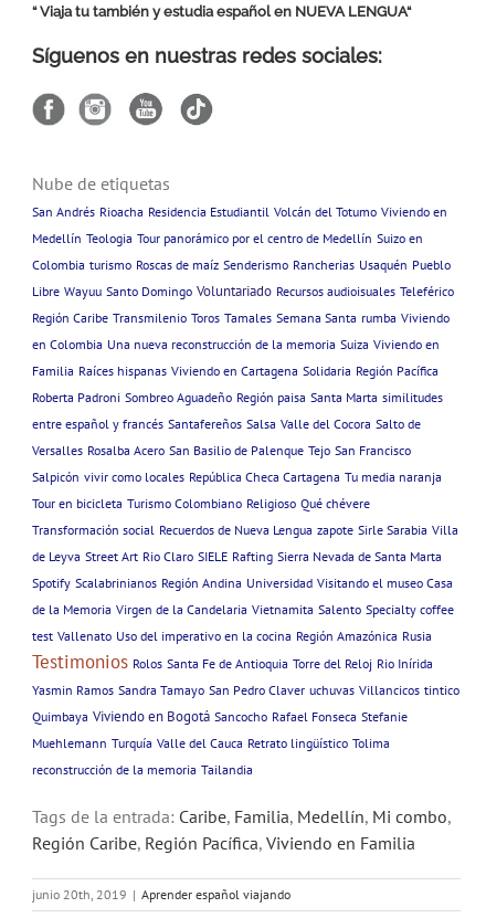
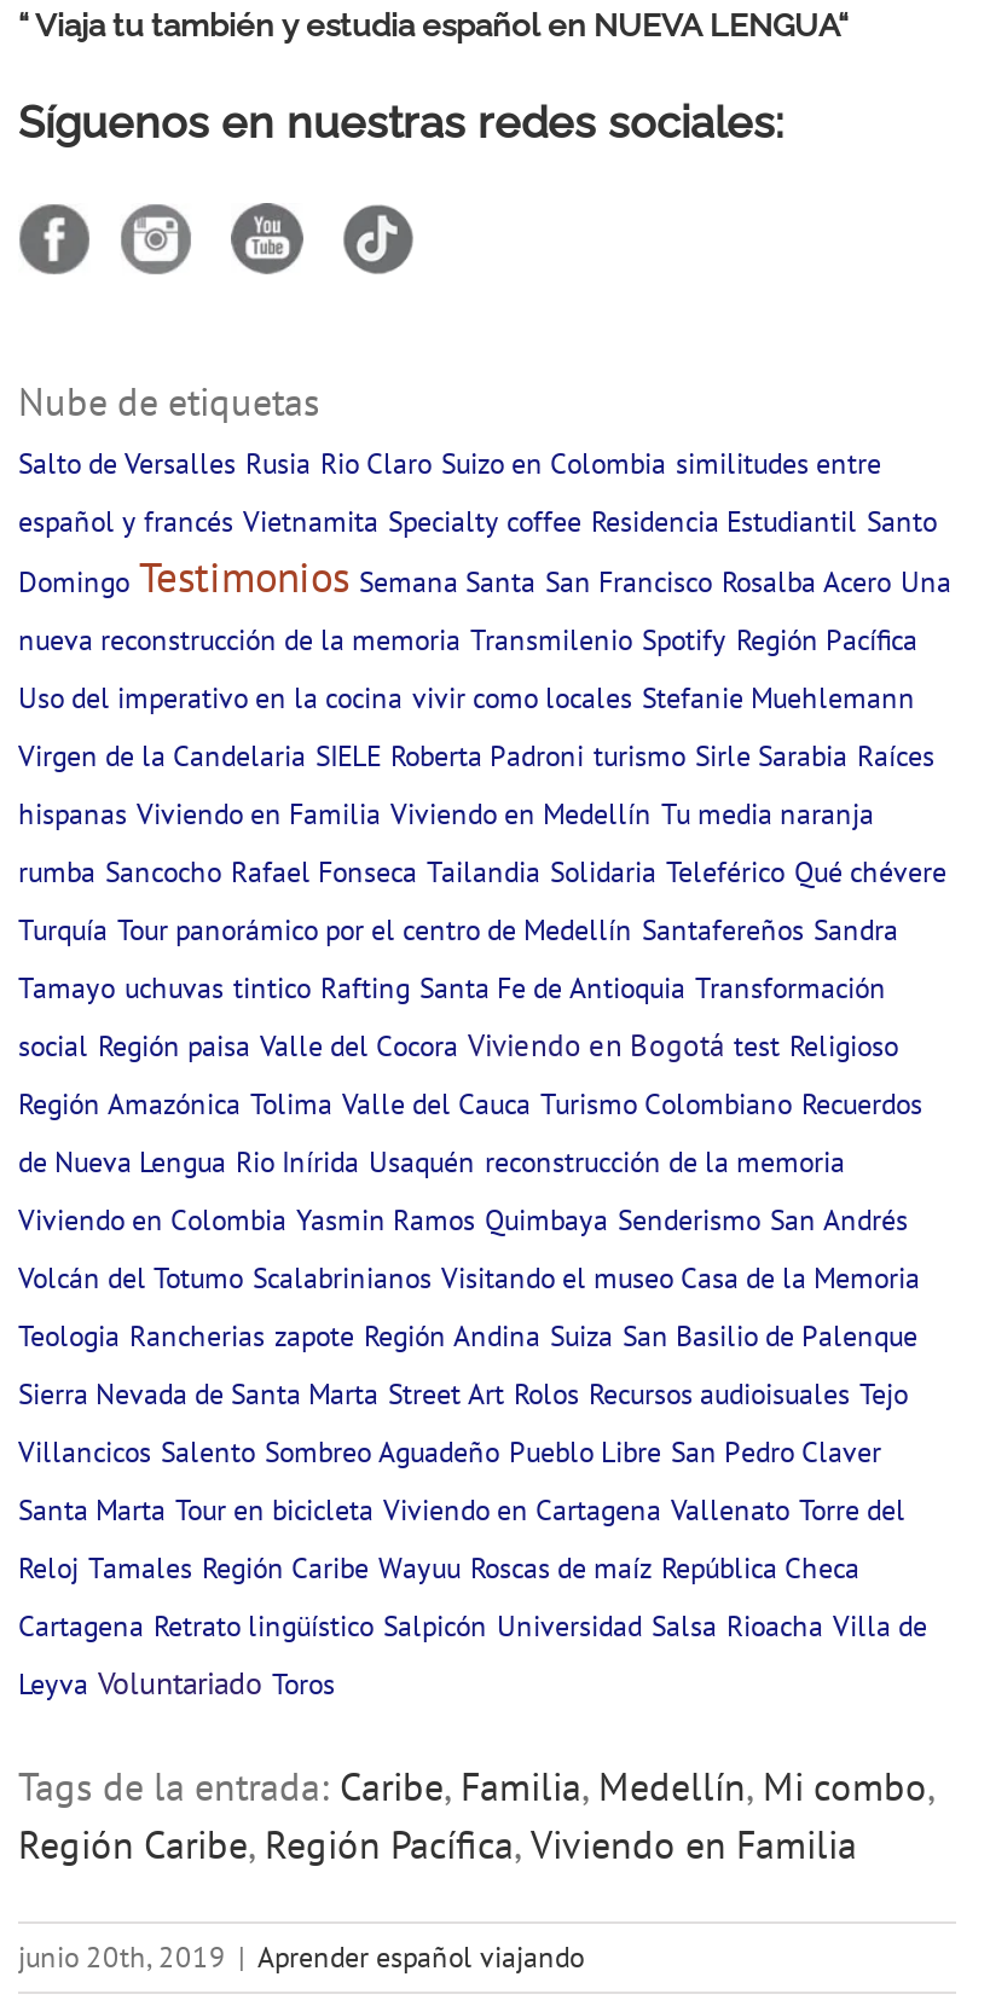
[32,203,447,220] San Andrés Rioacha Residencia Estudiantil Volcán del Totumo Viviendo en -> [18,444,881,480] Salto de Versalles Rusia Rio Claro Suizo en Colombia similitudes entre
[32,229,423,246] Medellín Teologia Tour panorámico por el centro de Medellín Suizo en -> [18,502,951,657] español y francés Vietnamita Specialty coffee Residencia Estudiantil Santo | Domingo Testimonios Semana Santa San Francisco Rosalba Acero Una | nueva reconstrucción de la memoria Transmilenio Spotify Región Pacífica
[32,256,451,273] Colombia turismo Roscas de maíz Senderismo Rancherias Usaquén Pueblo -> [18,678,915,715] Uso del imperativo en la cocina vivir como locales Stefanie Muehlemann
[32,281,454,300] Libre Wayuu Santo Domingo Voluntariado Recursos audioisuales Teleférico -> [18,736,934,773] Virgen de la Candelaria SIELE Roberta Padroni turismo Sirle Sarabia Raíces
[32,309,450,326] Región Caribe Transmilenio Toros Tamales Semana Santa rumba Viviendo -> [18,794,874,831] hispanas Viviendo en Familia Viviendo en Medellín Tu media naranja
[32,335,440,352] en Colombia Una nueva reconstrucción de la memoria Suiza Viviendo en -> [18,852,946,889] rumba Sancocho Rafael Fonseca Tailandia Solidaria Teleférico Qué chévere
[32,362,439,379] Familia Raíces hispanas Viviendo en Cartagena Solidaria Región Pacífica -> [18,910,898,947] Turquía Tour panorámico por el centro de Medellín Santafereños Sandra
[32,389,443,405] Roberta Padroni Sombreo Aguadeño Región paisa Santa Marta similitudes -> [18,968,886,1005] Tamayo uchuvas tintico Rafting Santa Fe de Antioquia Transformación
[32,415,421,432] entre español y francés Santafereños Salsa Valle del Cocora Salto de -> [18,1024,898,1063] social Región paisa Valle del Cocora Viviendo en Bogotá test Religioso
[32,442,411,458] Versalles Rosalba Acero San Basilio de Palenque Tejo San Francisco -> [18,1084,922,1121] Región Amazónica Tolima Valle del Cauca Turismo Colombiano Recuerdos
[32,468,442,485] Salpicón vivir como locales República Checa Cartagena Tu media naranja -> [18,1142,845,1179] de Nueva Lengua Rio Inírida Usaquén reconstrucción de la memoria
[32,495,370,511] Tour en bicicleta Turismo Colombiano Religioso Qué chévere -> [18,1200,908,1237] Viviendo en Colombia Yasmin Ramos Quimbaya Senderismo San Andrés
[32,521,458,538] Transformación social Recuerdos de Nueva Lengua zapote Sirle Sarabia Villa -> [18,1258,920,1295] Volcán del Totumo Scalabrinianos Visitando el museo Casa de la Memoria
[32,548,442,564] de Leyva Street Art Rio Claro SIELE Rafting Sierra Nevada de Santa Marta -> [18,1316,917,1353] Teologia Rancherias zapote Región Andina Suiza San Basilio de Palenque
[32,574,453,591] Spotify Scalabrinianos Región Andina Universidad Visitando el museo Casa -> [18,1375,908,1411] Sierra Nevada de Santa Marta Street Art Rolos Recursos audioisuales Tejo
[32,601,454,617] de la Memoria Virgen de la Candelaria Vietnamita Salento Specialty coffee -> [18,1433,881,1469] Villancicos Salento Sombreo Aguadeño Pueblo Libre San Pedro Claver
[32,627,459,698] test Vallenato Uso del imperativo en la cocina Región Amazónica Rusia | Testimonios Rolos Santa Fe de Antioquia Torre del Reloj Rio Inírida | Yasmin Ramos Sandra Tamayo San Pedro Claver uchuvas Villancicos tintico -> [18,1491,905,1527] Santa Marta Tour en bicicleta Viviendo en Cartagena Vallenato Torre del
[32,707,408,724] Quimbaya Viviendo en Bogotá Sancocho Rafael Fonseca Stefanie -> [18,1549,859,1585] Reloj Tamales Región Caribe Wayuu Roscas de maíz República Checa
[32,734,390,751] Muehlemann Turquía Valle del Cauca Retrato lingüístico Tolima -> [18,1607,927,1643] Cartagena Retrato lingüístico Salpicón Universidad Salsa Rioacha Villa de
[32,761,253,777] reconstrucción de la memoria Tailandia -> [18,1662,335,1703] Leyva Voluntariado Toros

